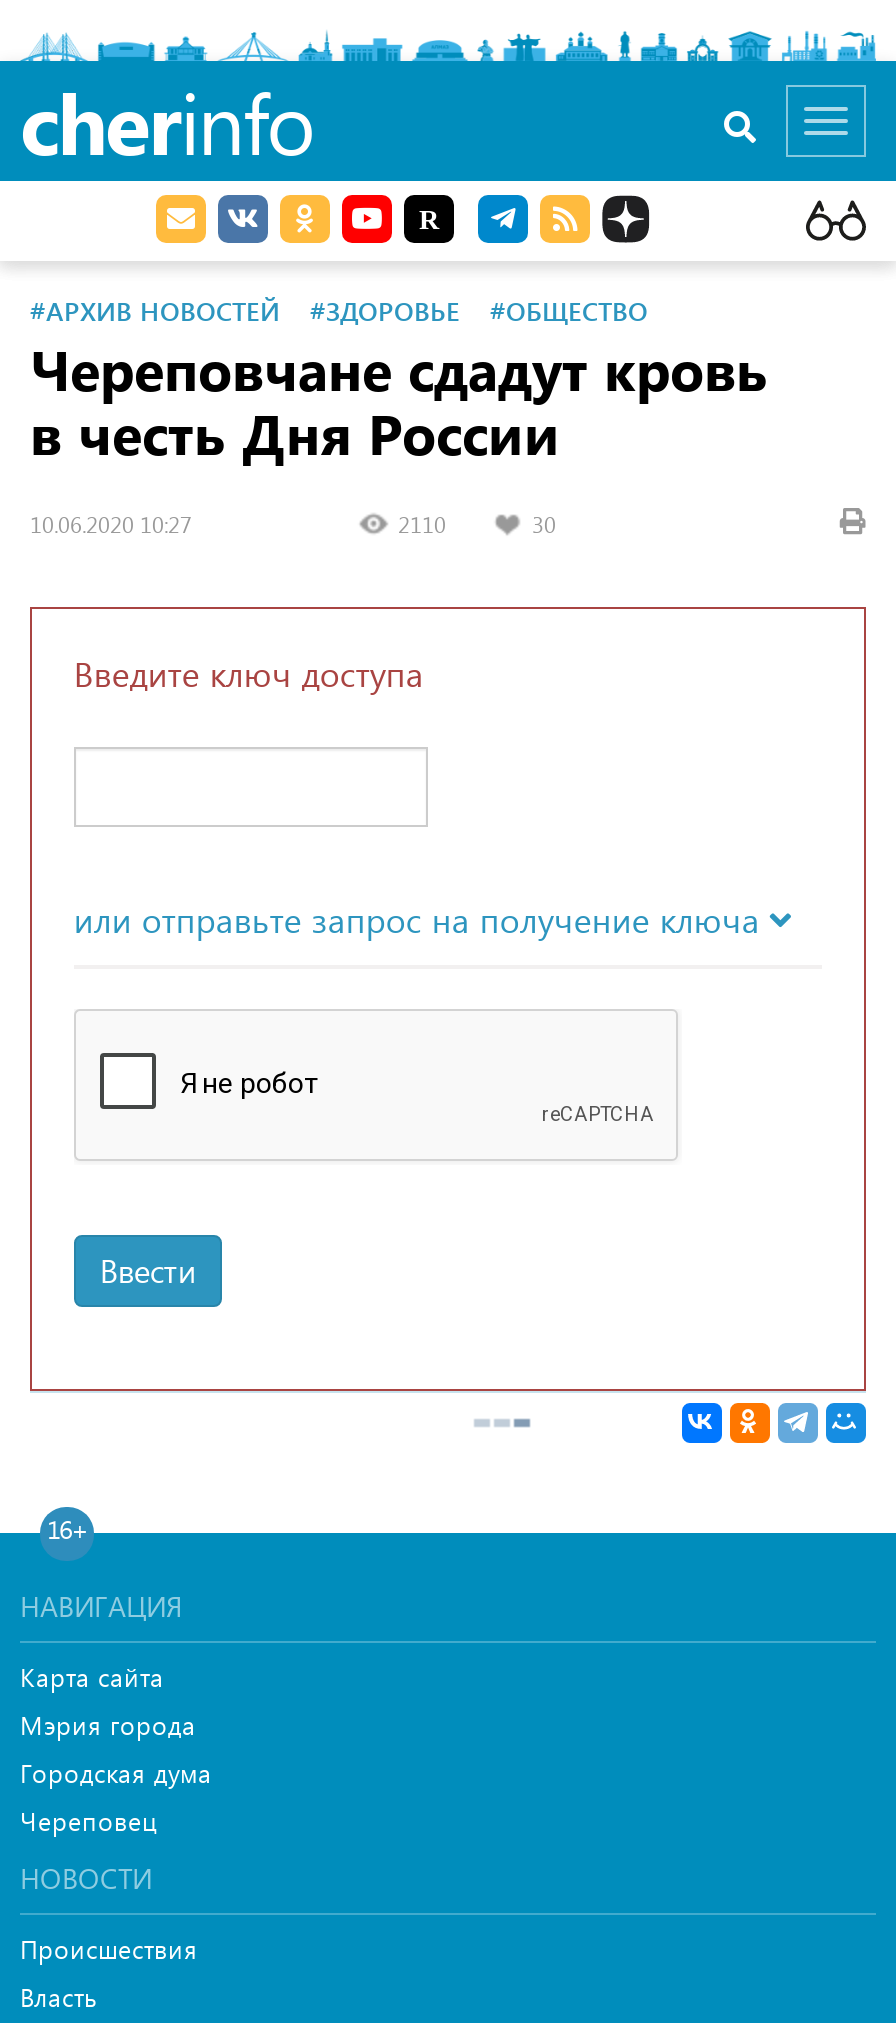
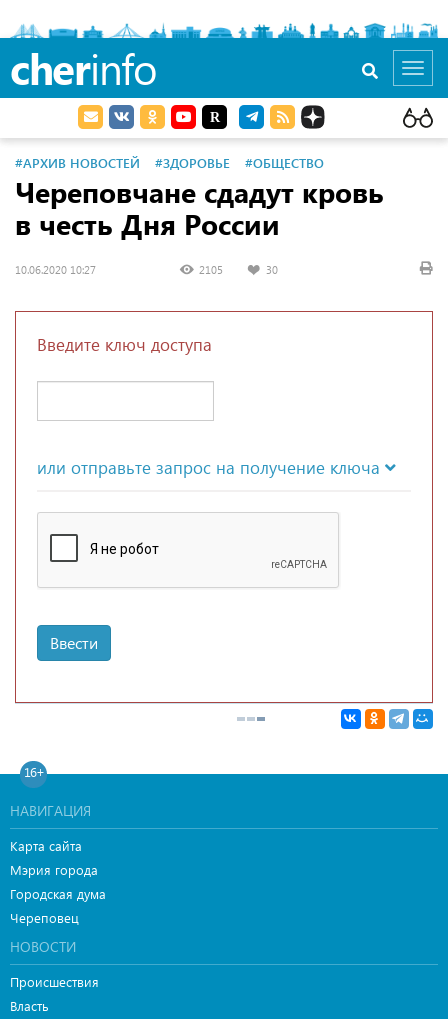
[392,511,446,537] 2110 -> [196,263,223,276] 2105

